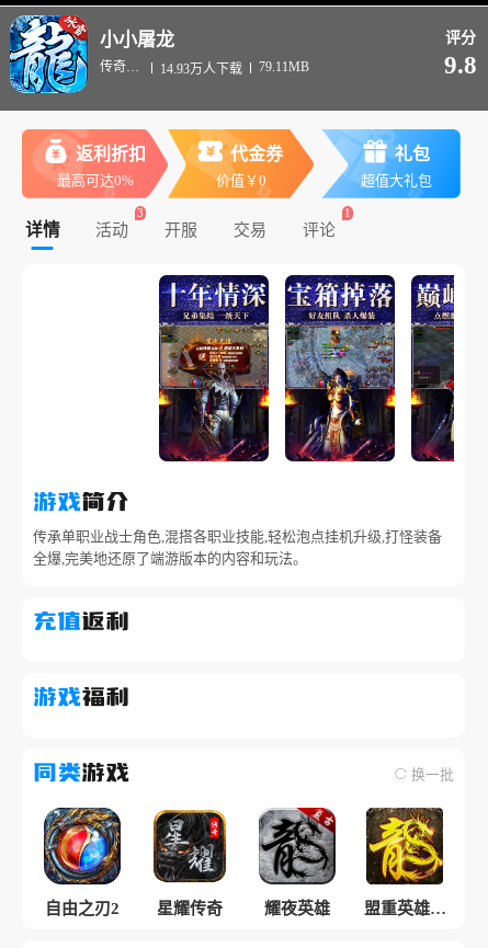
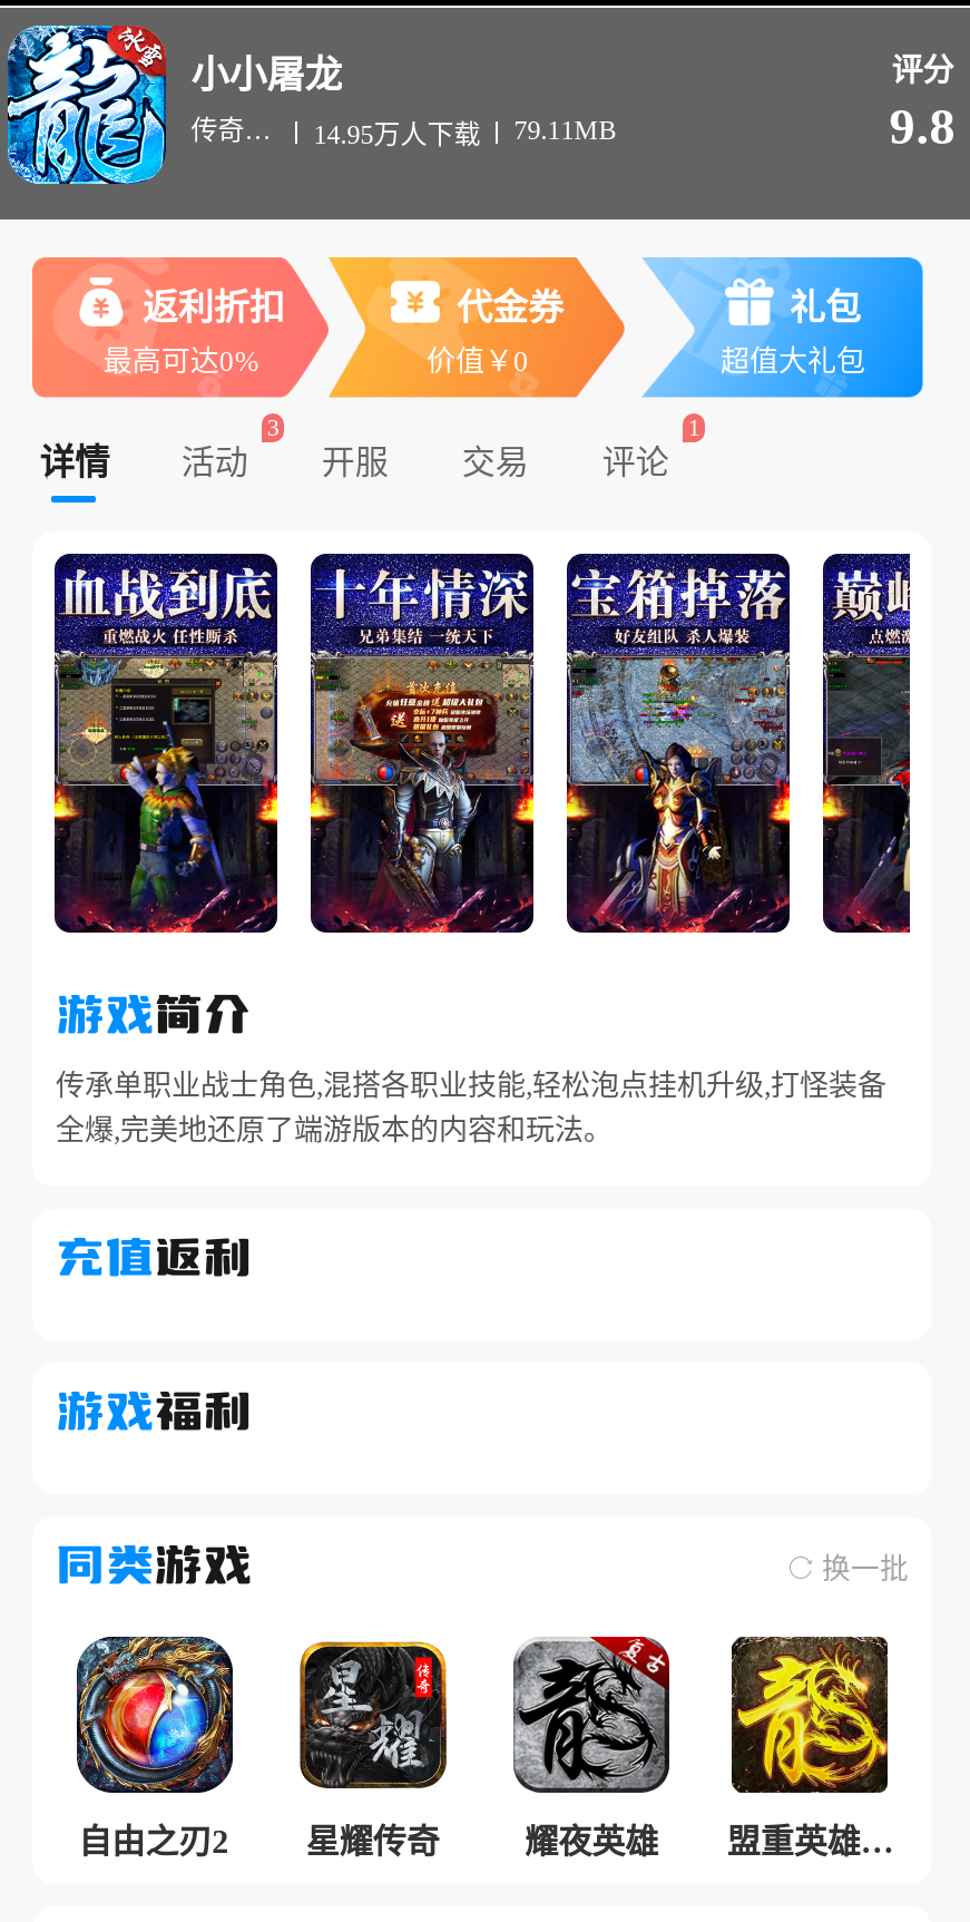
[160,61,243,76] 14.93万人下载 -> [313,118,480,149] 14.95万人下载
none -> [52,552,280,935] [image]

